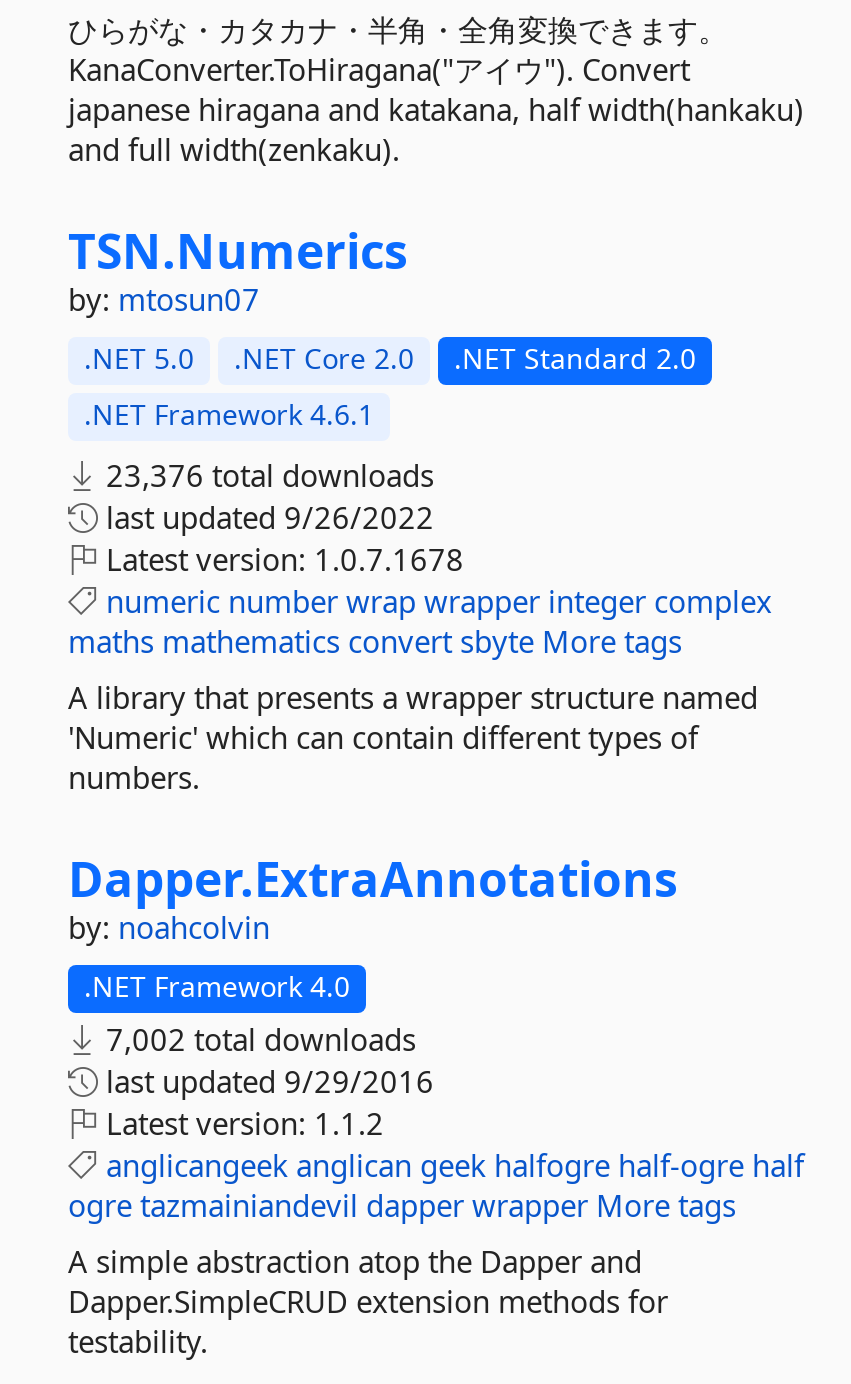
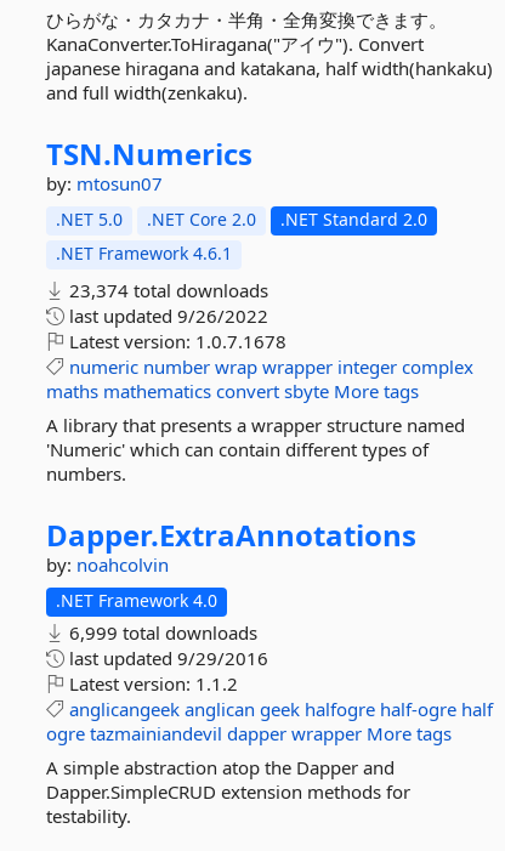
[98,455,434,495] 23,376 total downloads -> [64,278,268,302] 23,374 total downloads
[98,1019,416,1059] 7,002 total downloads -> [64,620,257,645] 6,999 total downloads

